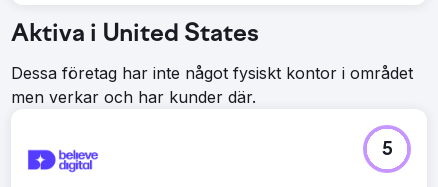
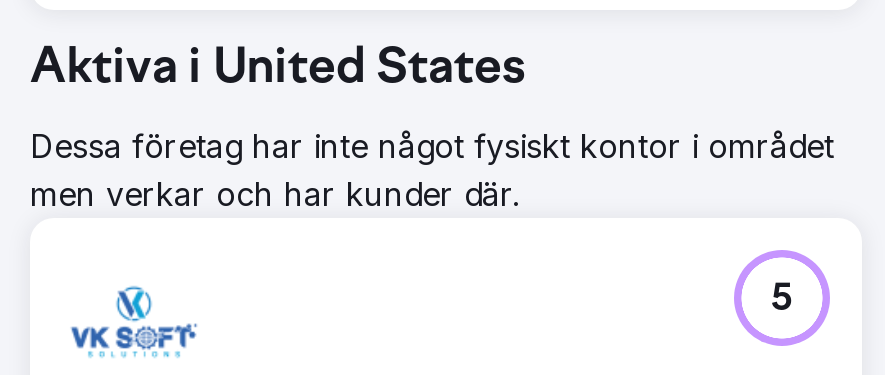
[27,143,99,178] [image] -> [64,284,204,358] [image]

